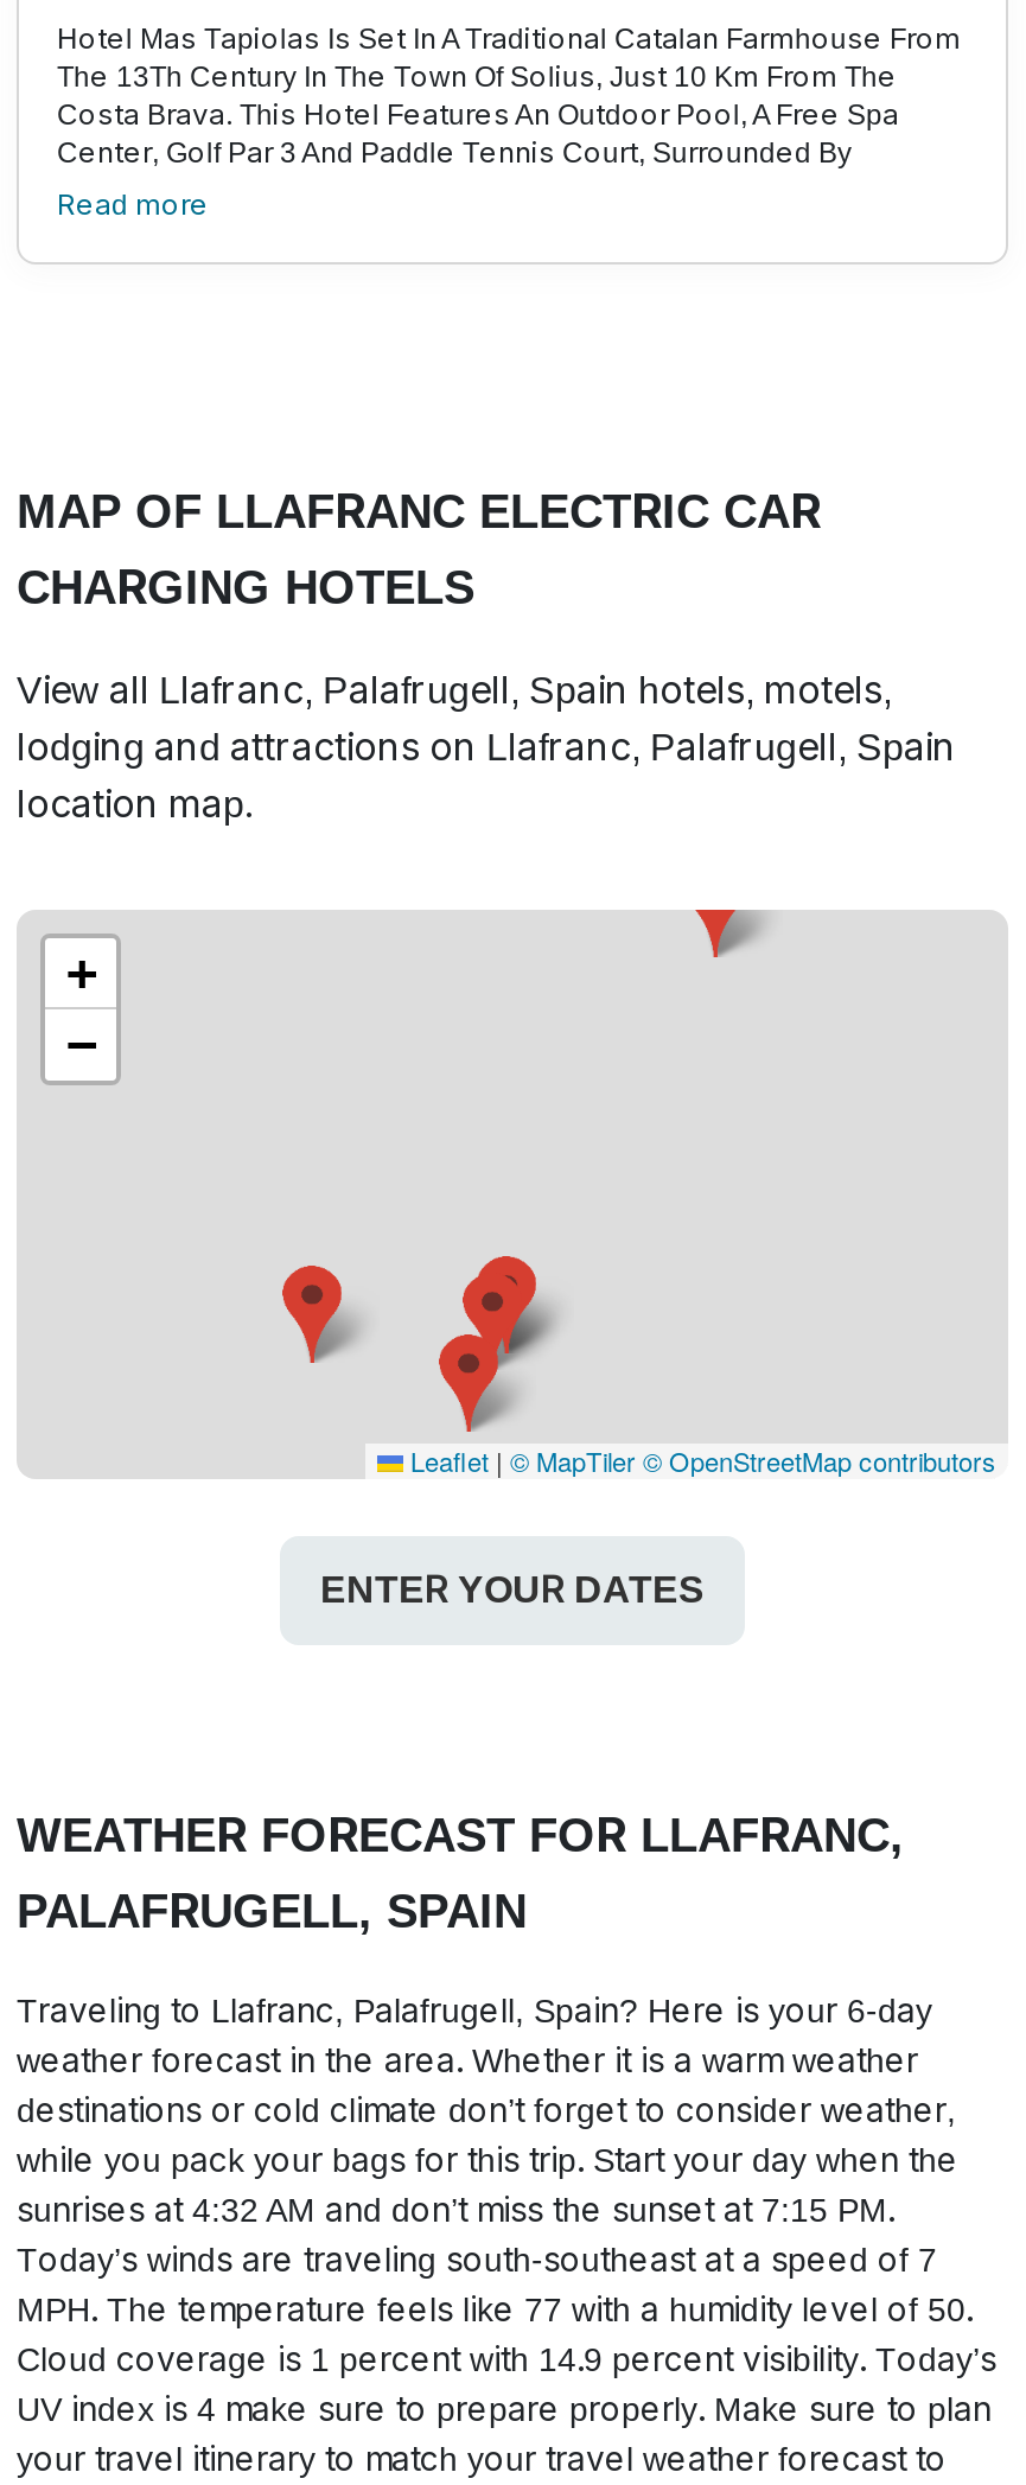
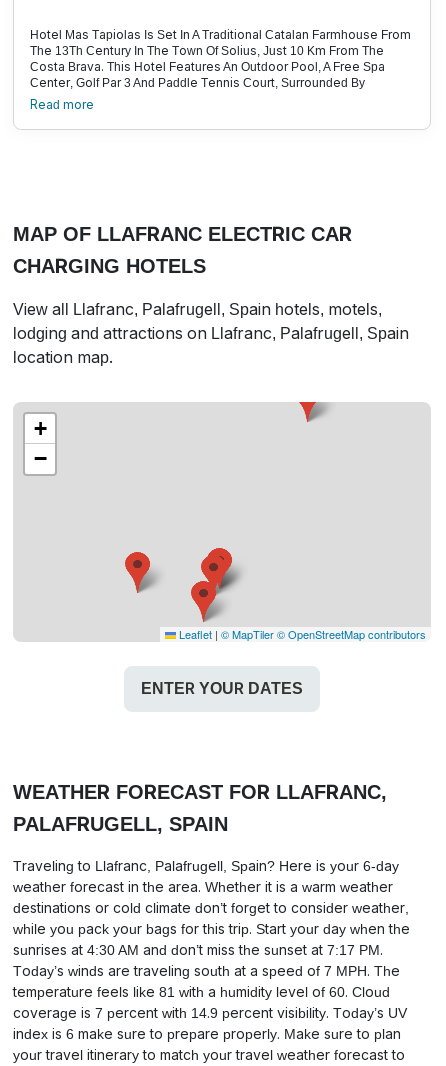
[17,2191,996,2428] sunrises at 4:32 AM and don’t miss the sunset at 7:15 PM. | Today’s winds are traveling south-southeast at a speed of 7 | MPH. The temperature feels like 77 with a humidity level of 50. | Cloud coverage is 1 percent with 14.9 percent visibility. Today’s | UV index is 4 make sure to prepare properly. Make sure to plan -> [13,942,407,1042] sunrises at 4:30 AM and don’t miss the sunset at 7:17 PM. | Today’s winds are traveling south at a speed of 7 MPH. The | temperature feels like 81 with a humidity level of 60. Cloud | coverage is 7 percent with 14.9 percent visibility. Today’s UV | index is 6 make sure to prepare properly. Make sure to plan

